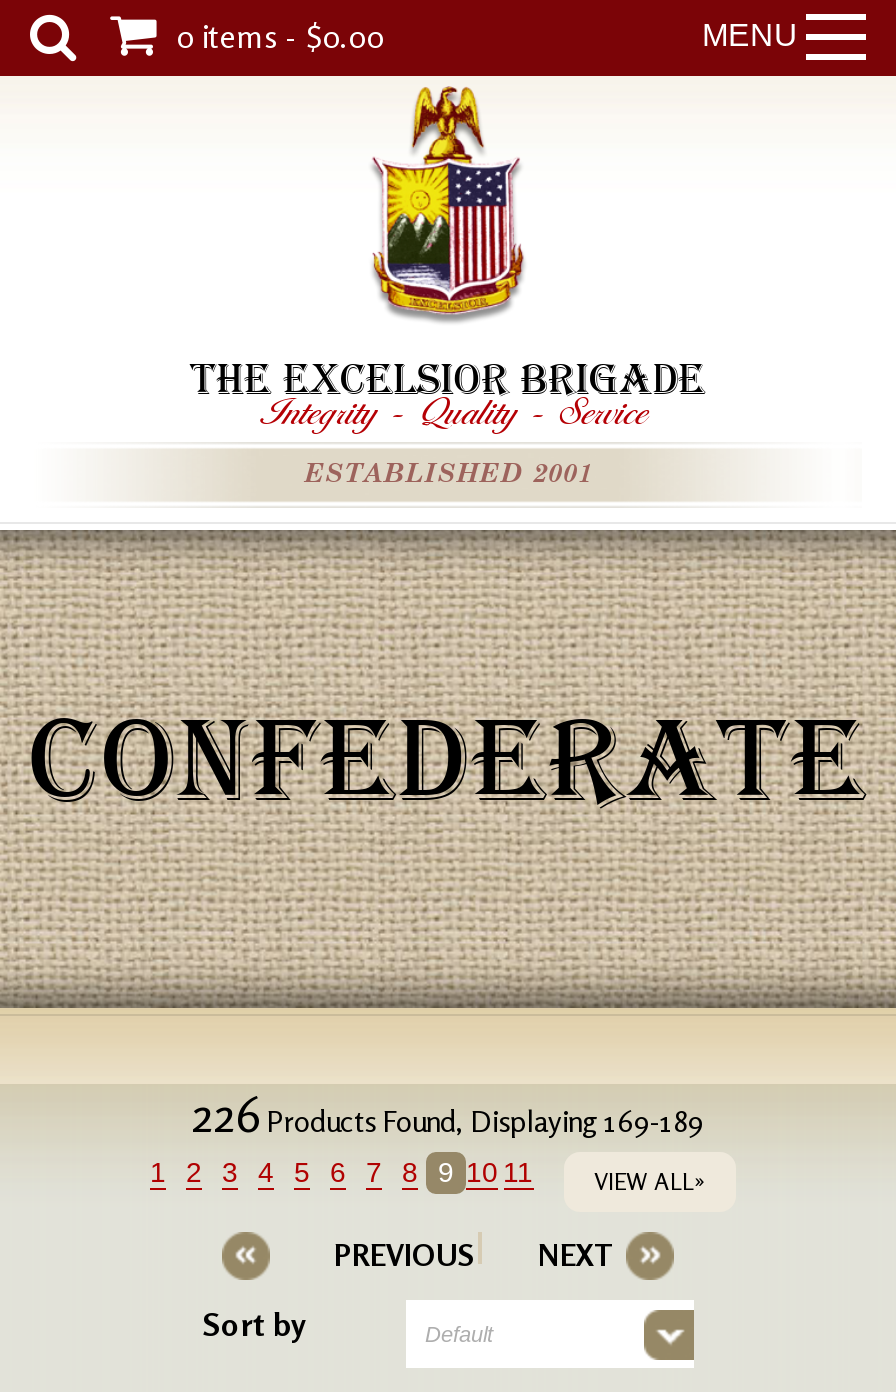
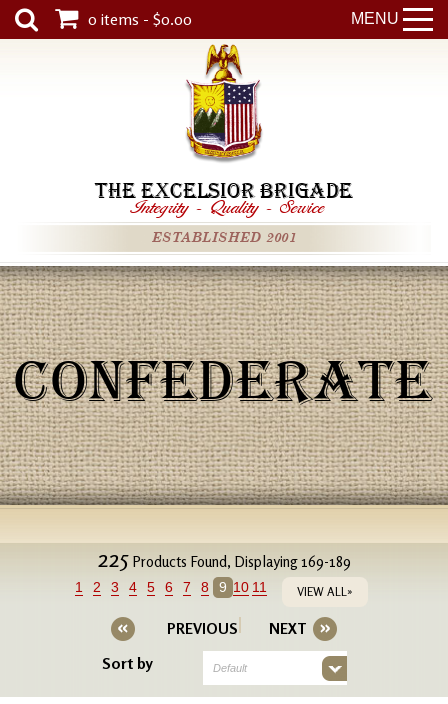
[192,1086,704,1144] 226 Products Found, Displaying 169-189 -> [97,544,350,573] 225 Products Found, Displaying 169-189

